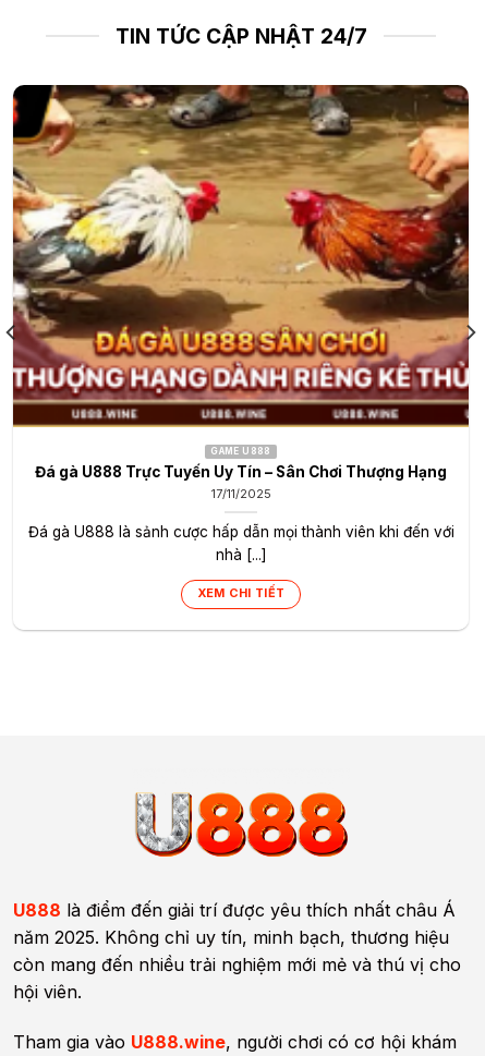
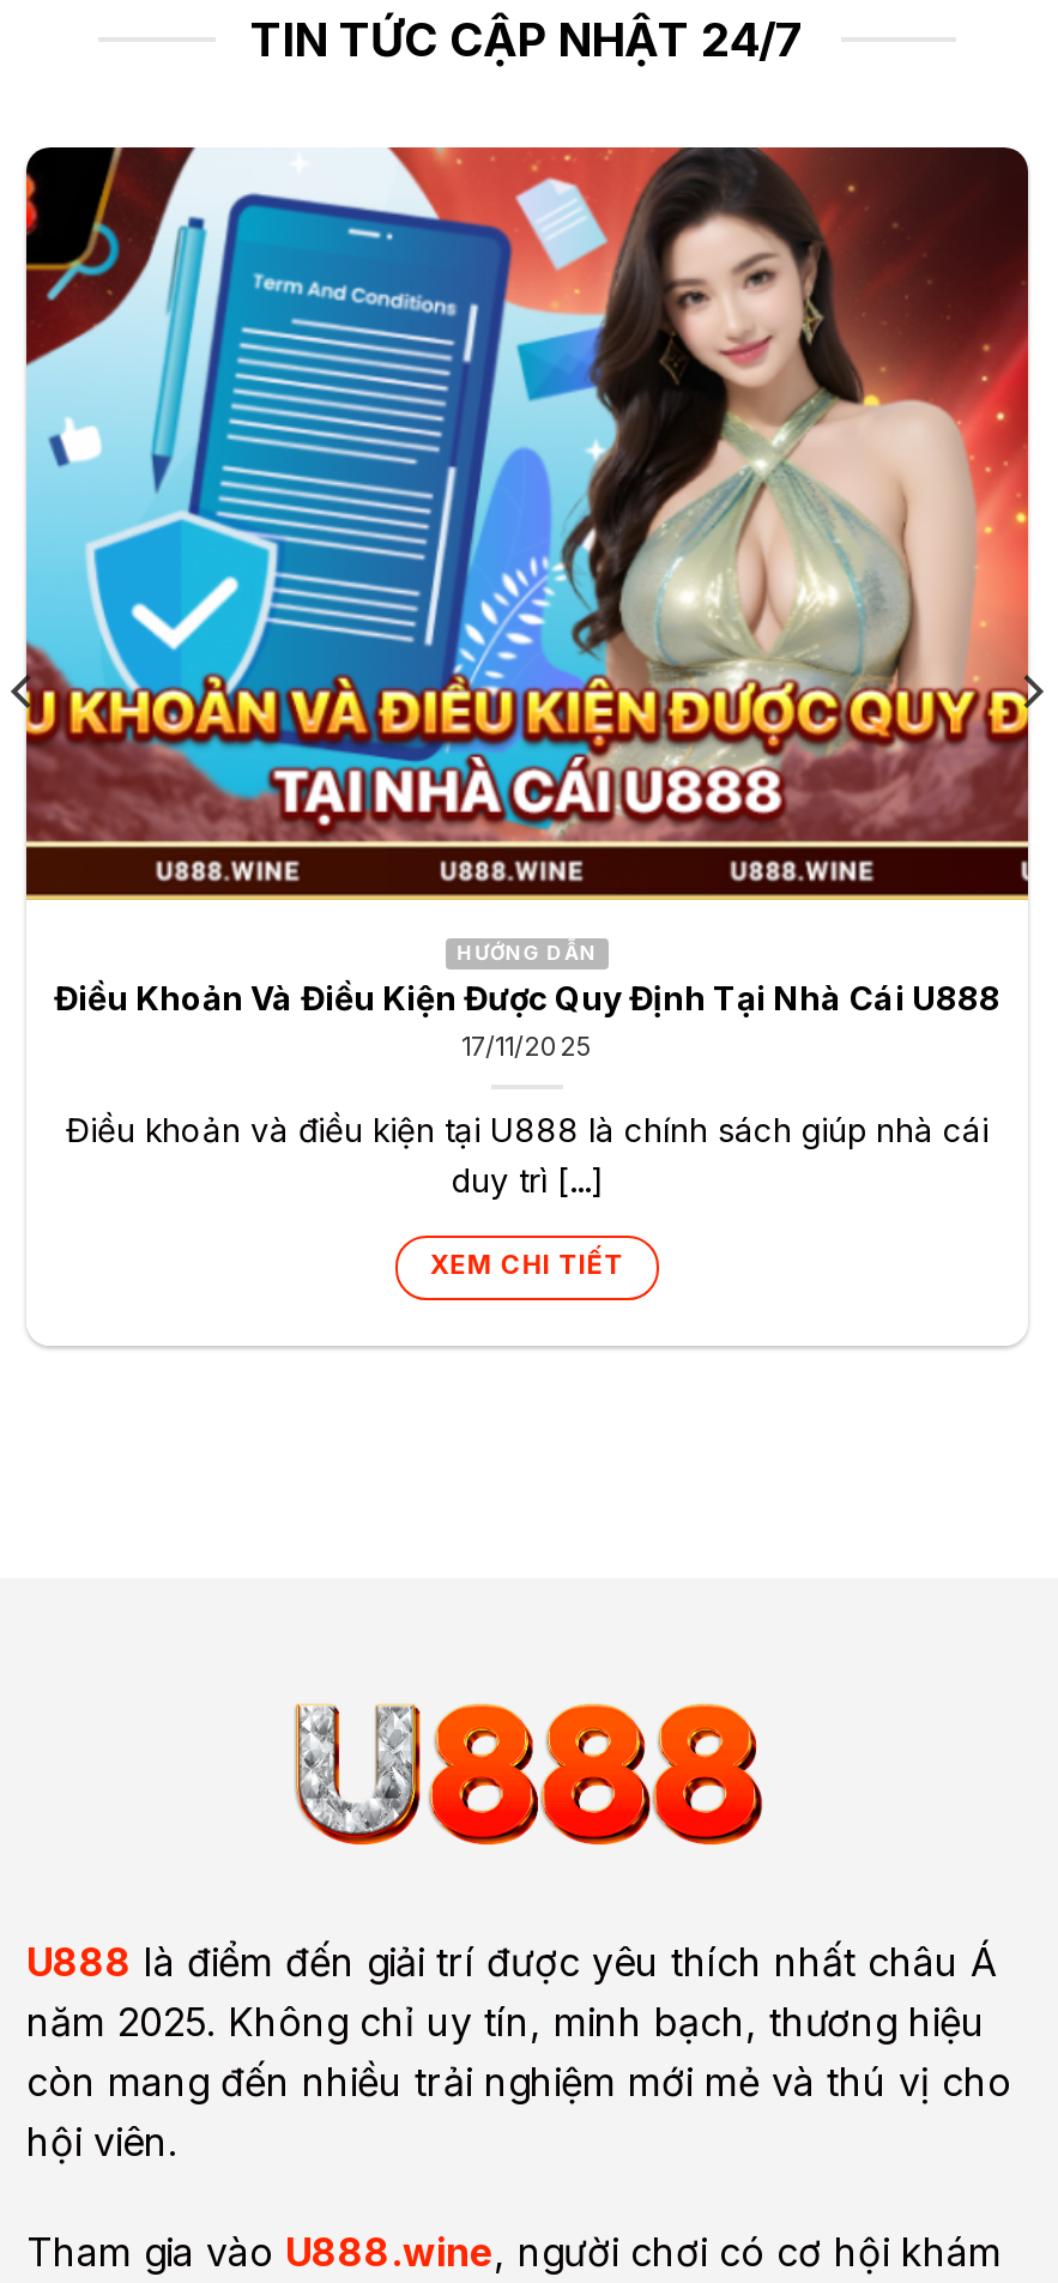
[12,84,470,481] [image] | GAME U888 | Đá gà U888 Trực Tuyến Uy Tín – Sân Chơi Thượng Hạng -> [24,145,1030,1018] [image] | HƯỚNG DẪN | Điều Khoản Và Điều Kiện Được Quy Định Tại Nhà Cái U888
[28,523,454,563] Đá gà U888 là sảnh cược hấp dẫn mọi thành viên khi đến với | nhà [...] -> [66,1110,989,1199] Điều khoản và điều kiện tại U888 là chính sách giúp nhà cái | duy trì [...]

